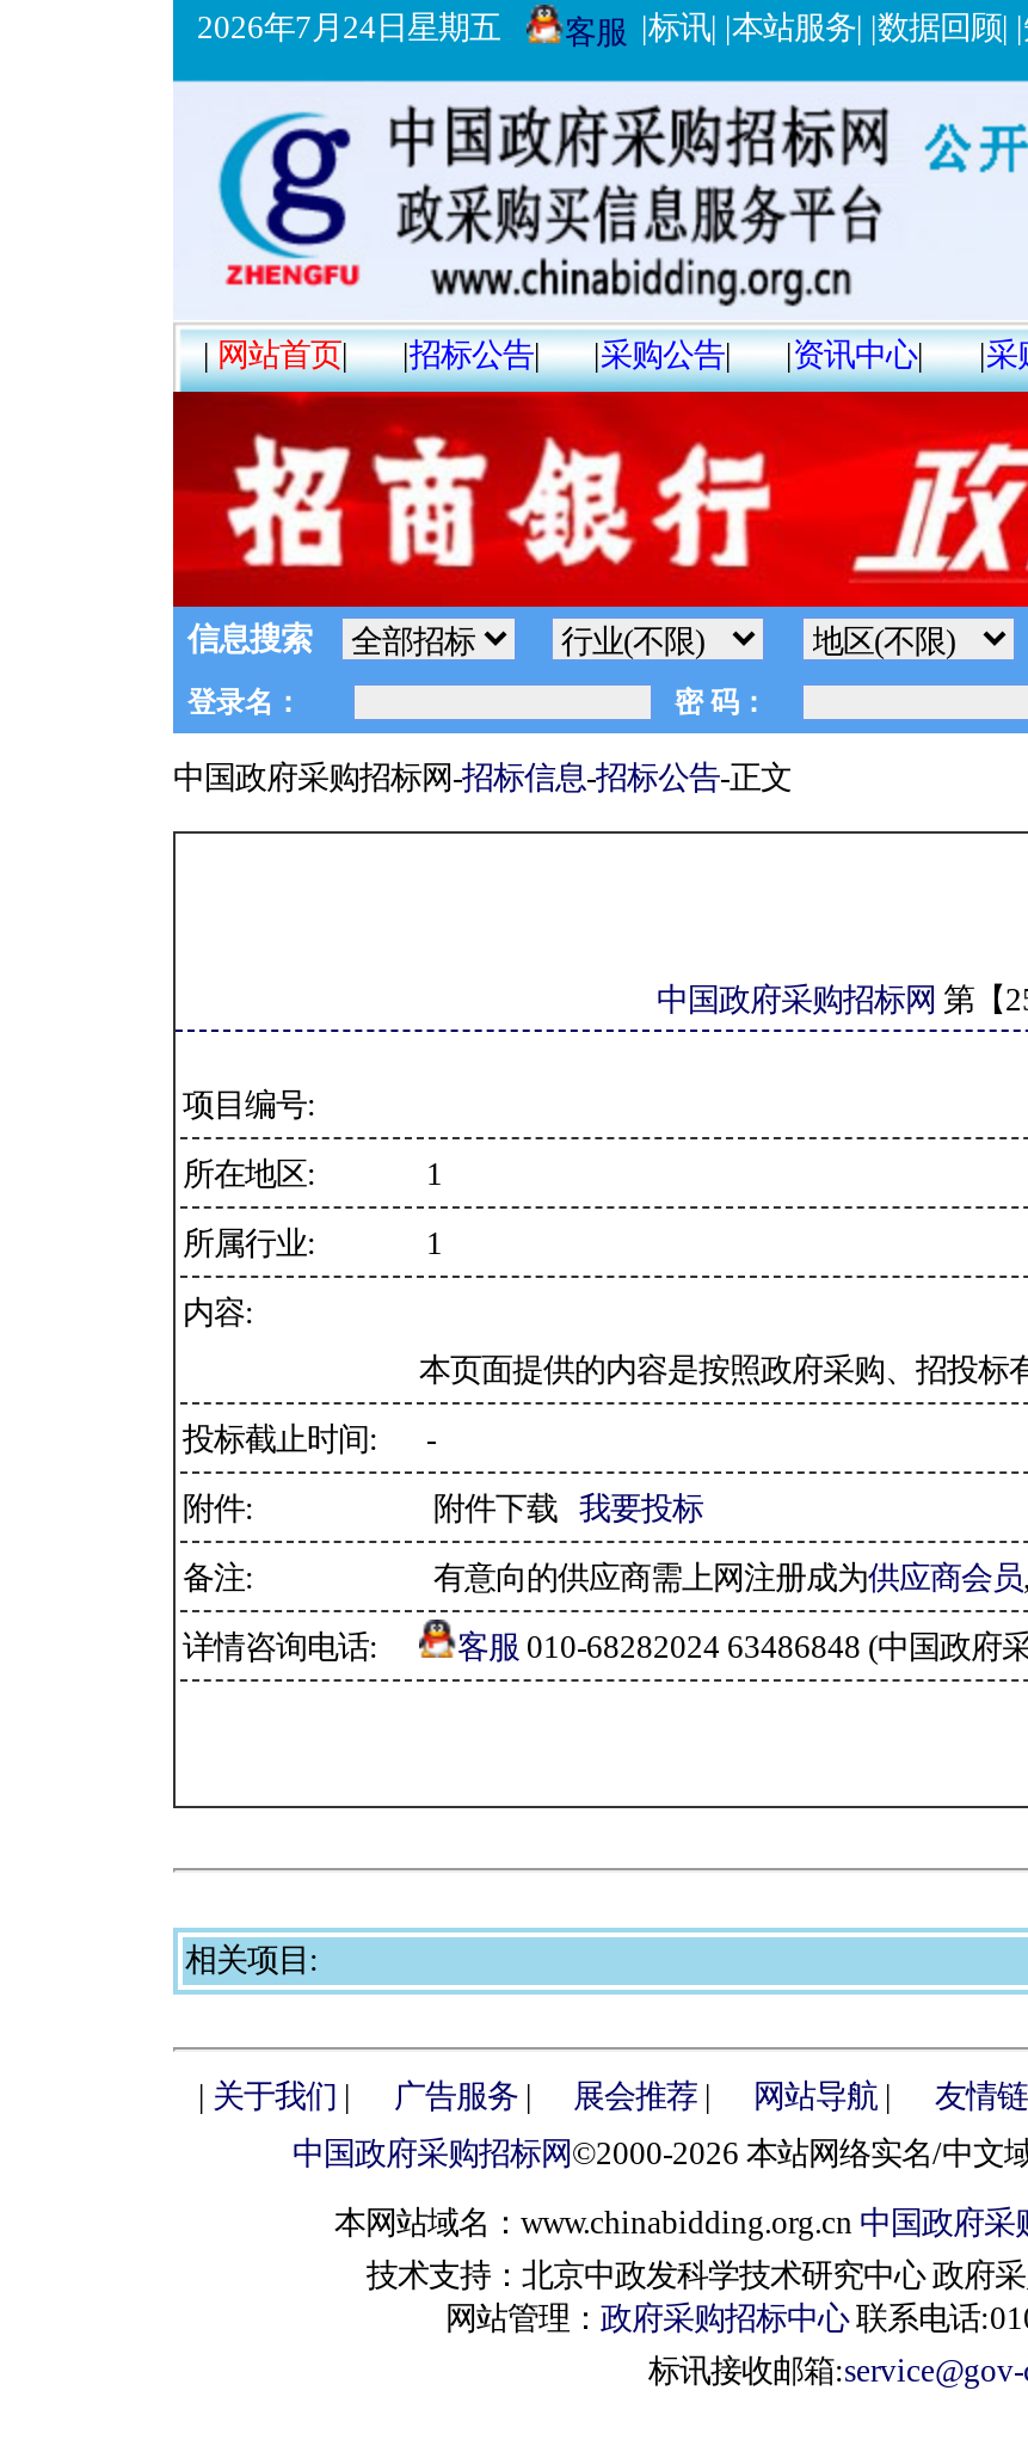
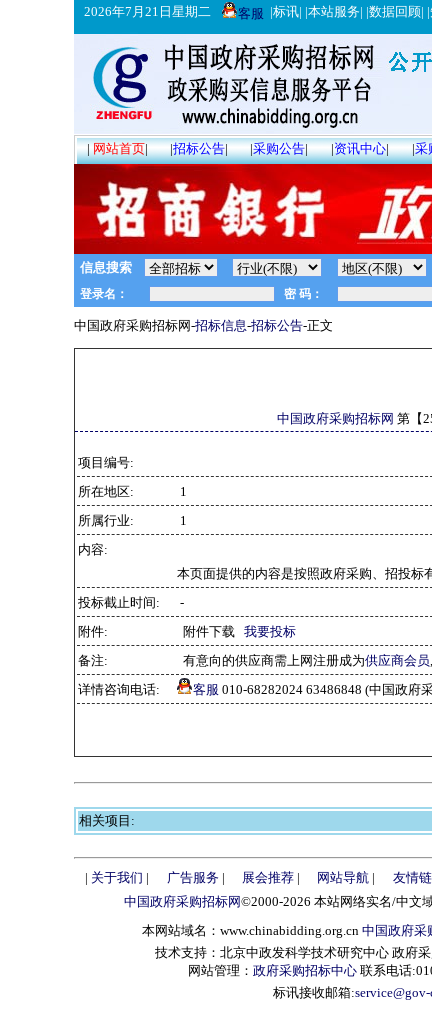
[197,10,500,45] 2026年7月24日星期五 -> [84,4,211,19] 2026年7月21日星期二

